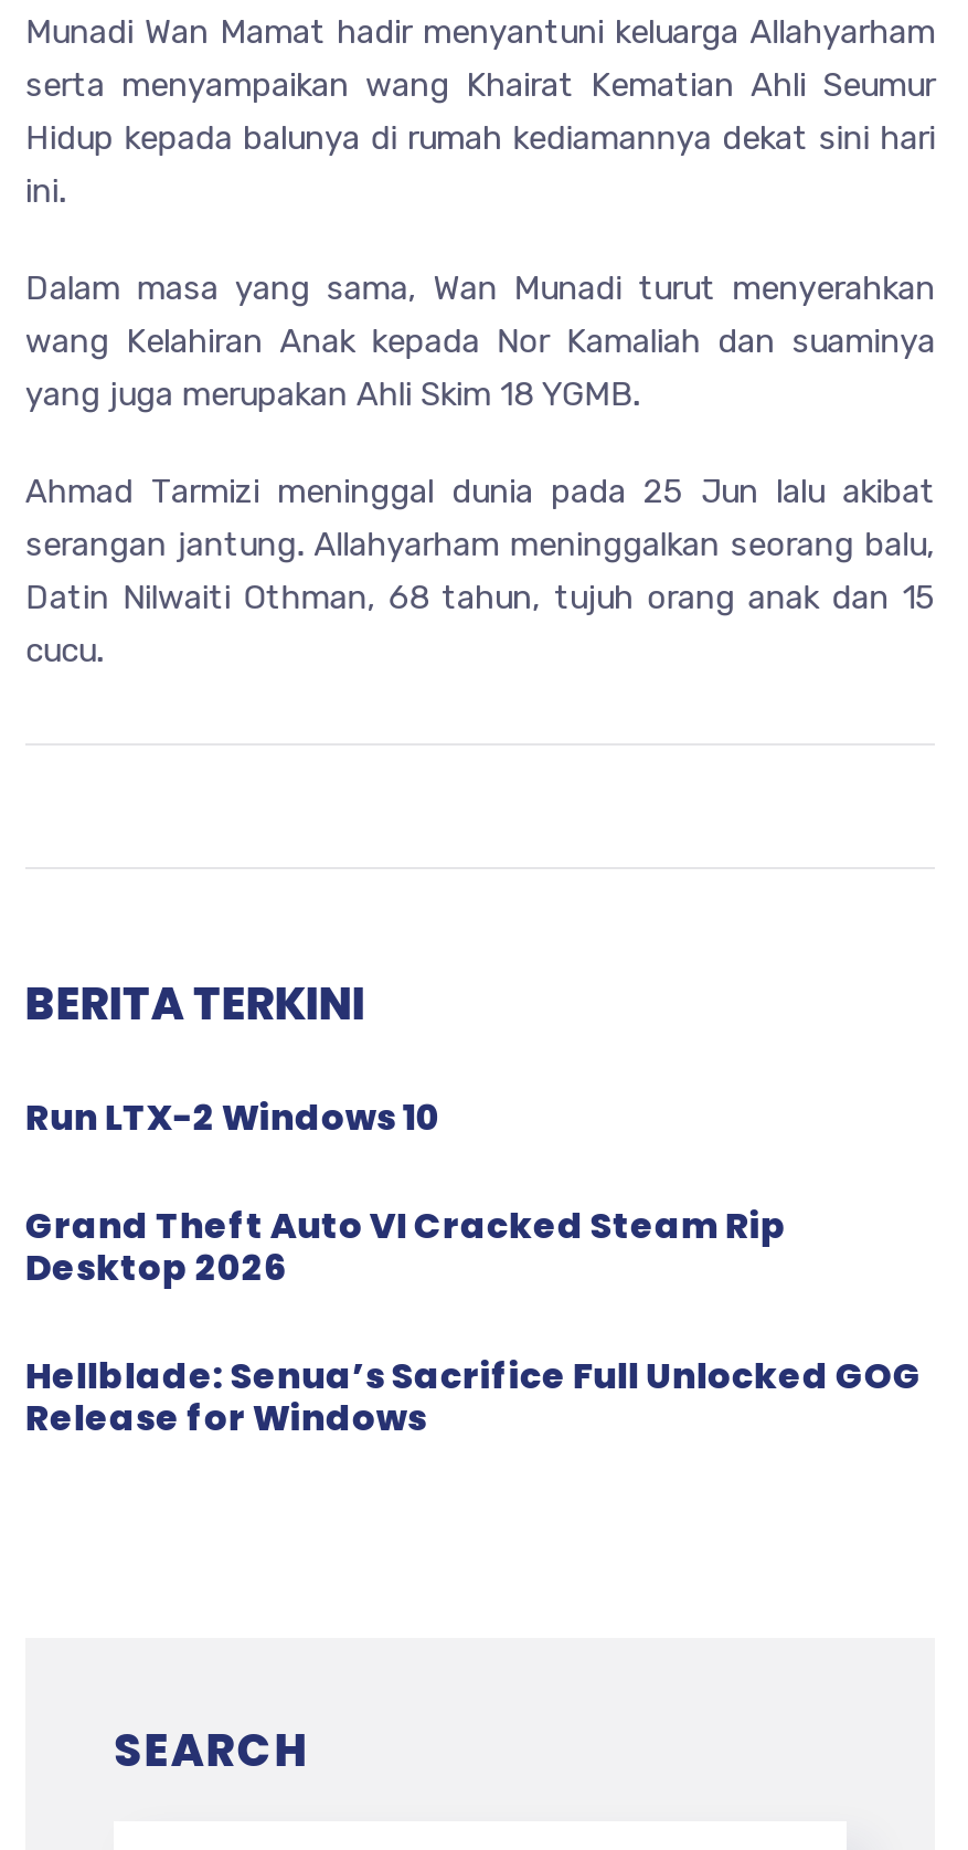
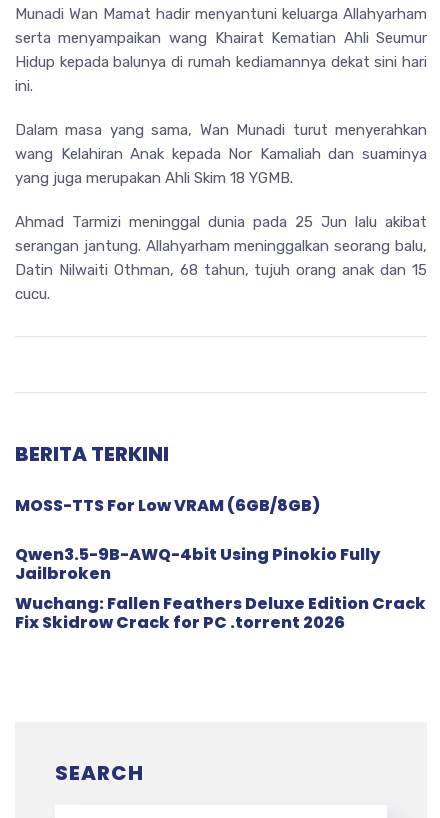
[25,1091,921,1443] Run LTX-2 Windows 10 | Grand Theft Auto VI Cracked Steam Rip | Desktop 2026 | Hellblade: Senua’s Sacrifice Full Unlocked GOG | Release for Windows -> [15,494,426,634] MOSS-TTS For Low VRAM (6GB/8GB) | Qwen3.5-9B-AWQ-4bit Using Pinokio Fully | Jailbroken | Wuchang: Fallen Feathers Deluxe Edition Crack | Fix Skidrow Crack for PC .torrent 2026

